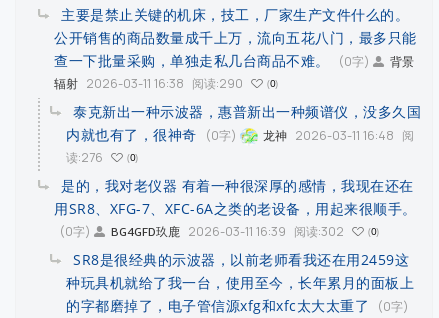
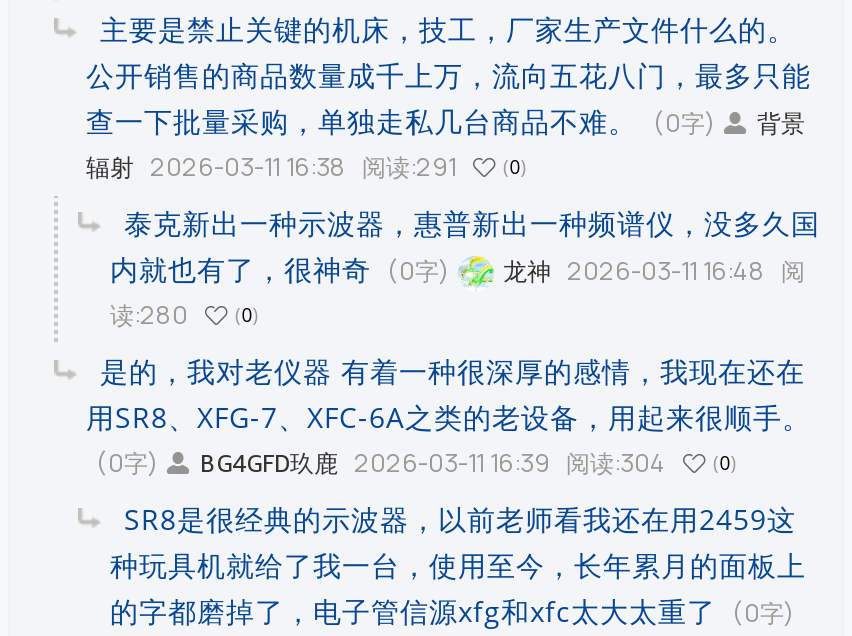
[54,75,275,92] 辐射 2026-03-11 16:38 阅读:290 0 -> [86,150,521,184] 辐射 2026-03-11 16:38 阅读:291 0
[66,149,135,166] 读:276 0 -> [110,298,253,332] 读:280 0
[111,223,344,240] BG4GFD玖鹿 2026-03-11 16:39 阅读:302 -> [200,446,666,480] BG4GFD玖鹿 2026-03-11 16:39 阅读:304

